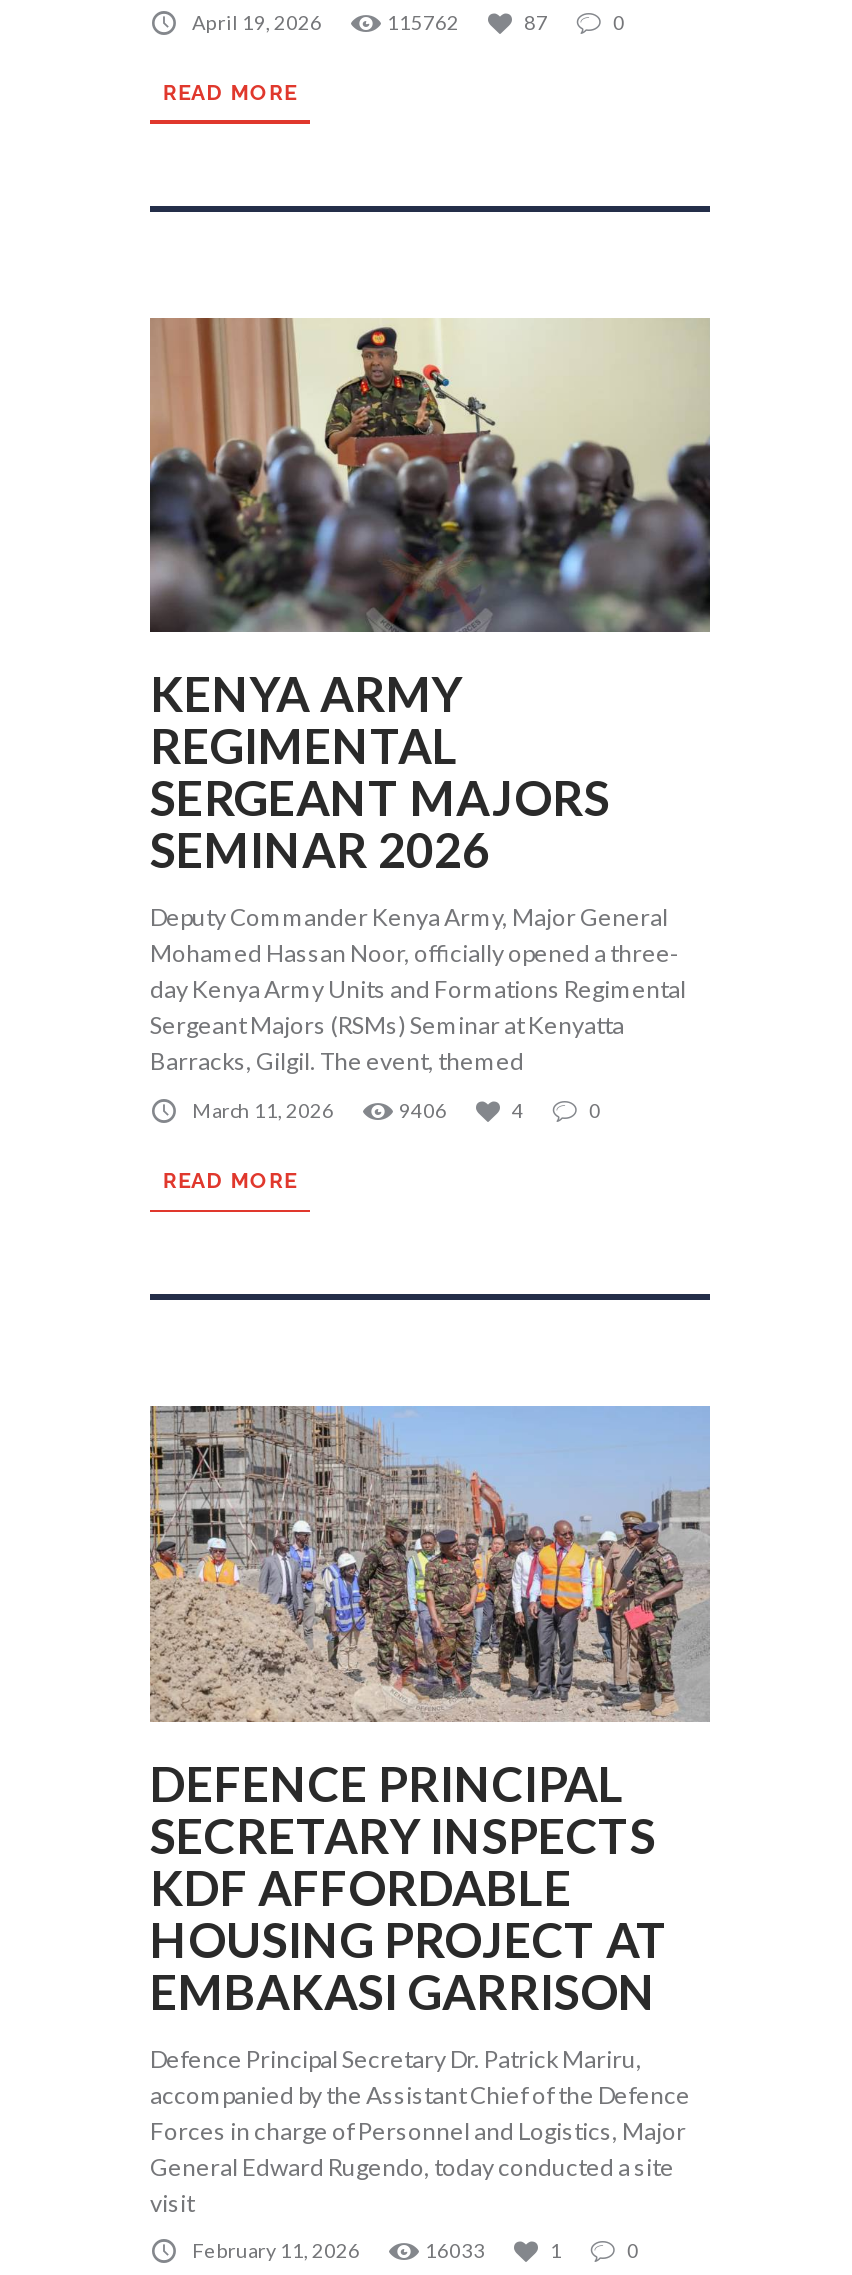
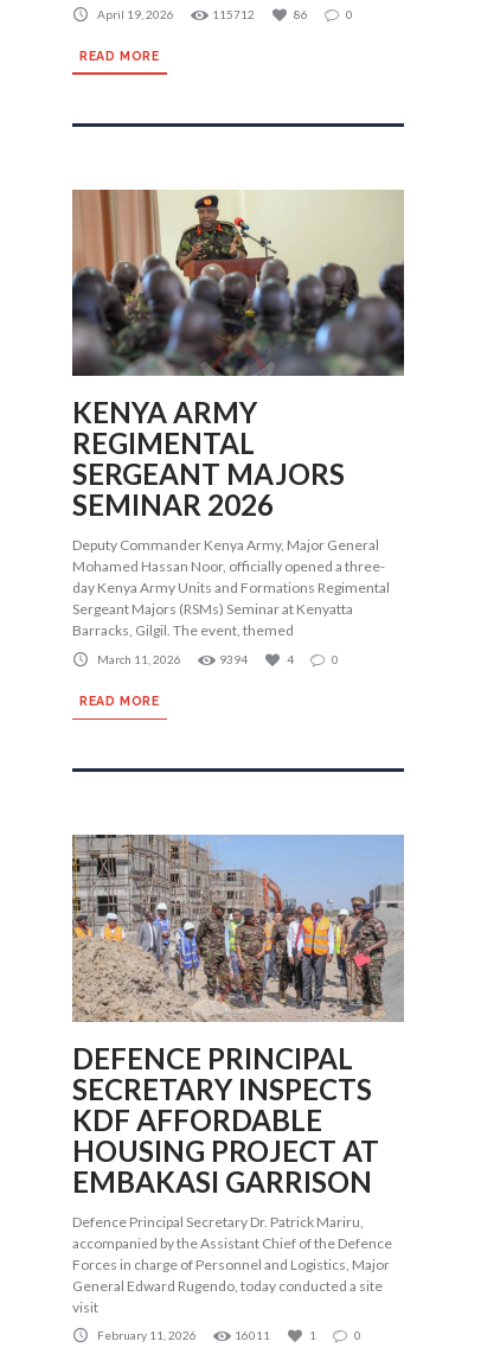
[387,9,459,33] 115762 -> [213,7,255,21] 115712
[524,9,548,33] 87 -> [294,7,308,21] 86
[399,1098,447,1122] 9406 -> [220,652,248,666] 9394
[425,2238,485,2262] 16033 -> [235,1328,271,1342] 16011

